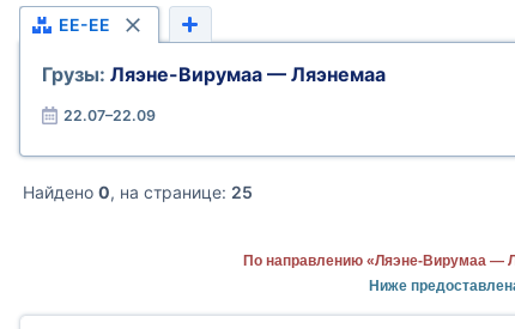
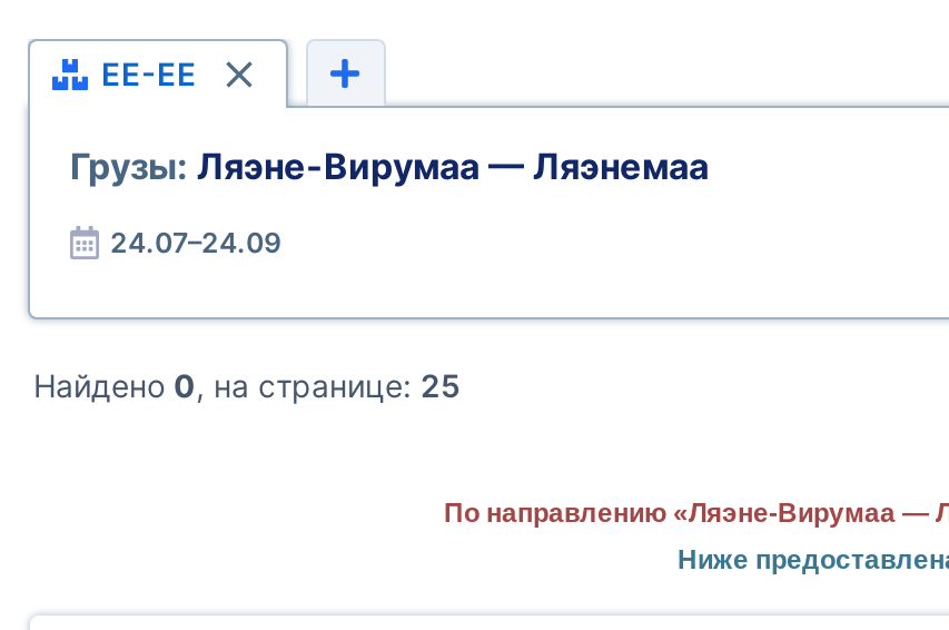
[63,106,156,124] 22.07–22.09 -> [110,226,281,259] 24.07–24.09

